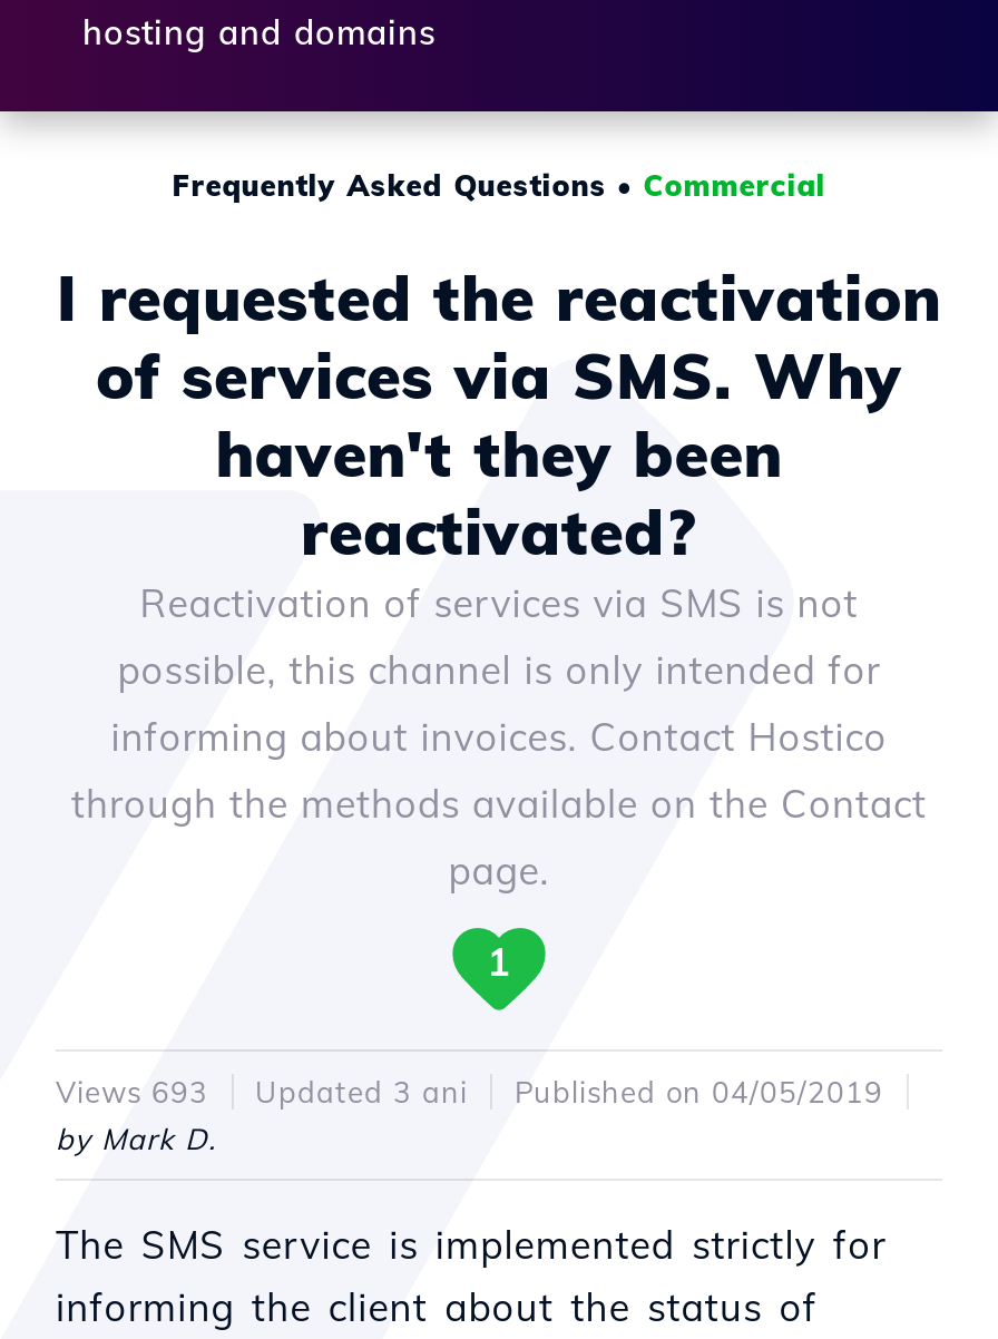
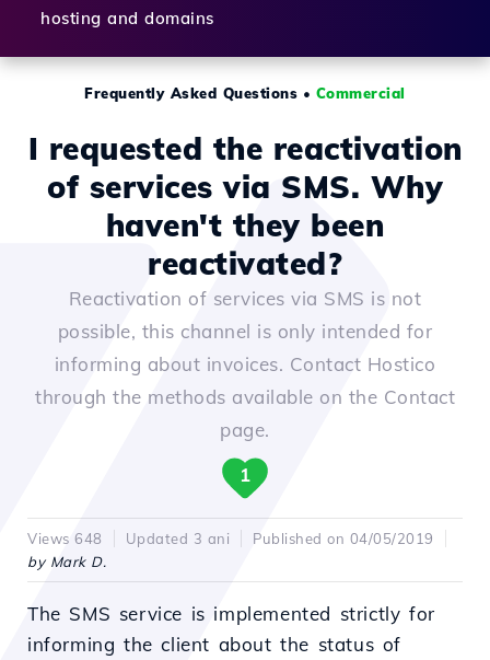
[56,1074,883,1110] Views 693 Updated 3 ani Published on 04/05/2019 -> [27,530,434,547] Views 648 Updated 3 ani Published on 04/05/2019

